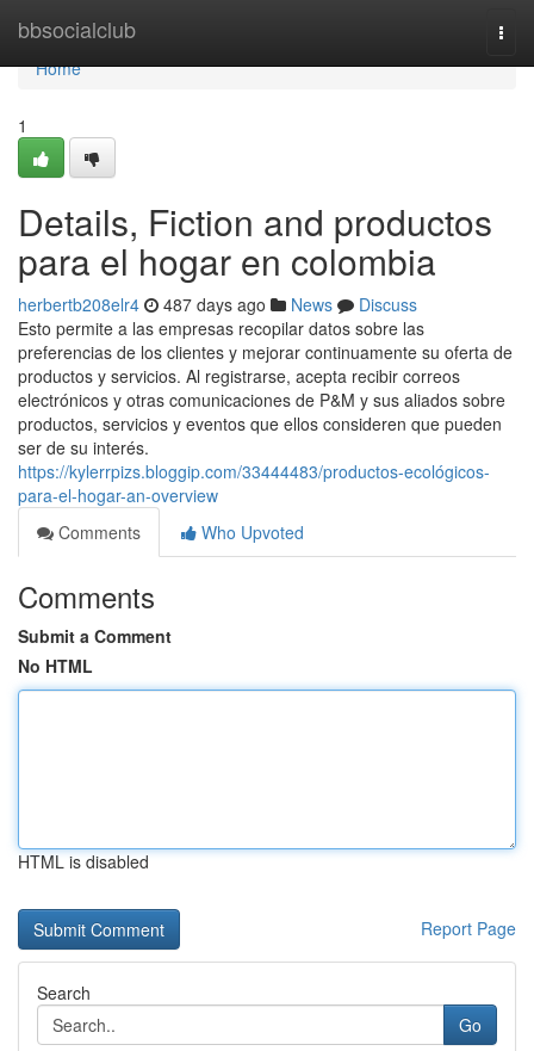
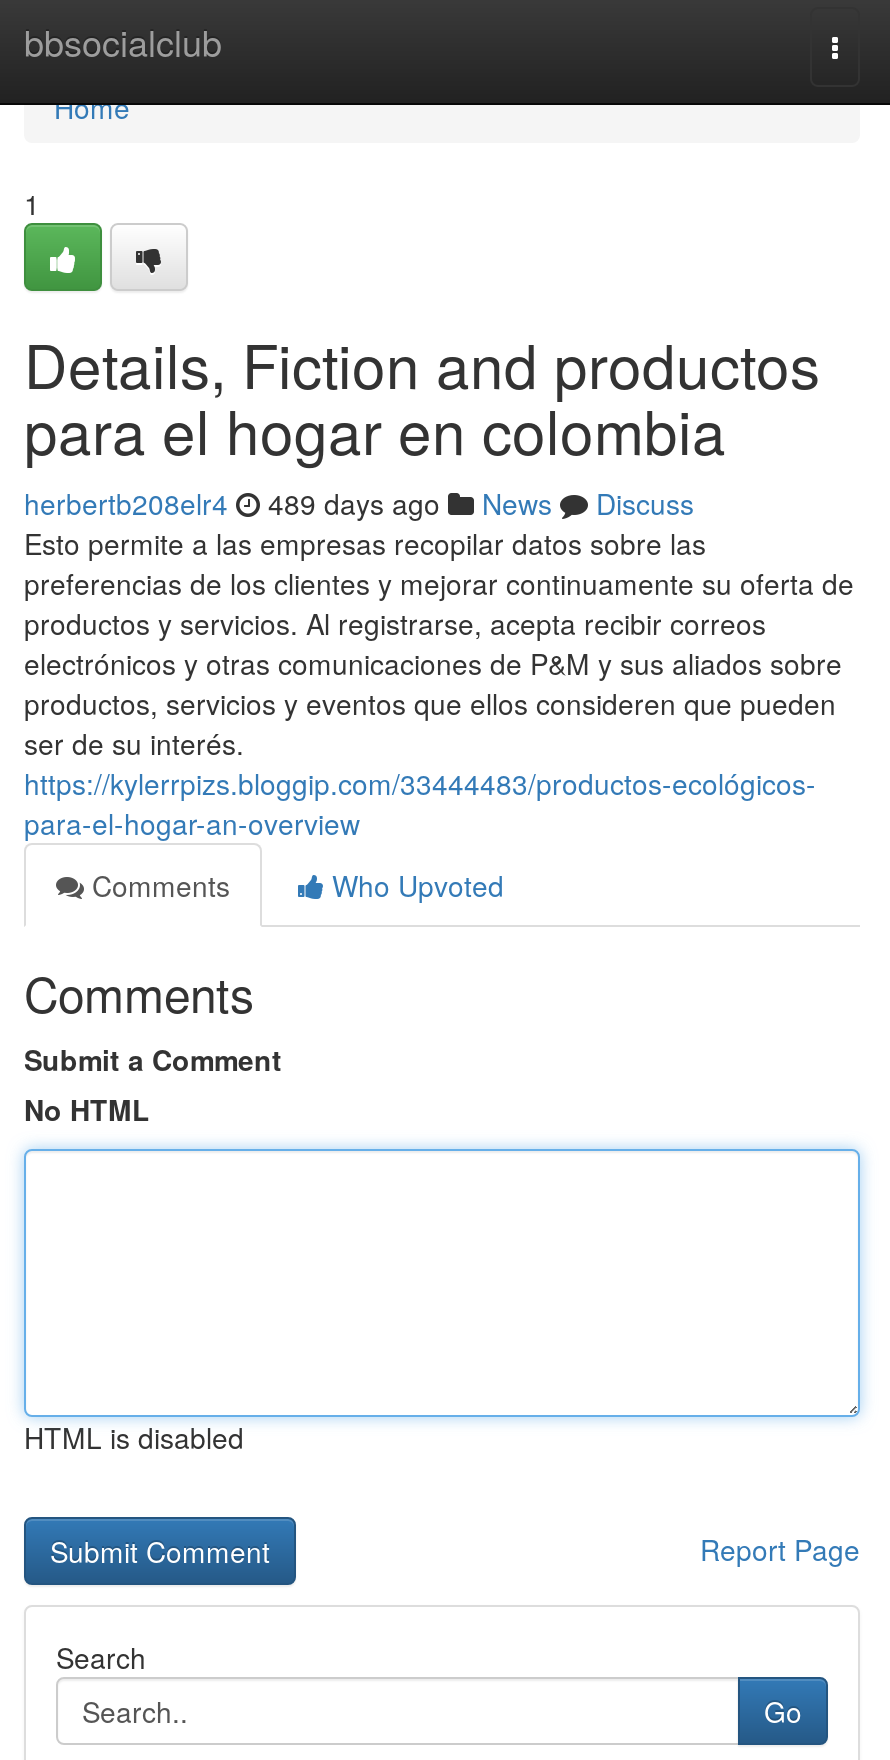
[18,292,417,316] herbertb208elr4 487 days ago News Discuss -> [24,483,694,523] herbertb208elr4 489 days ago News Discuss

